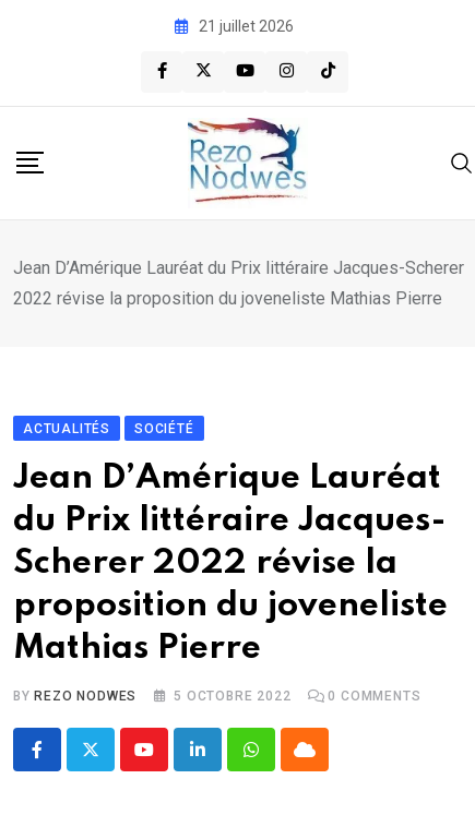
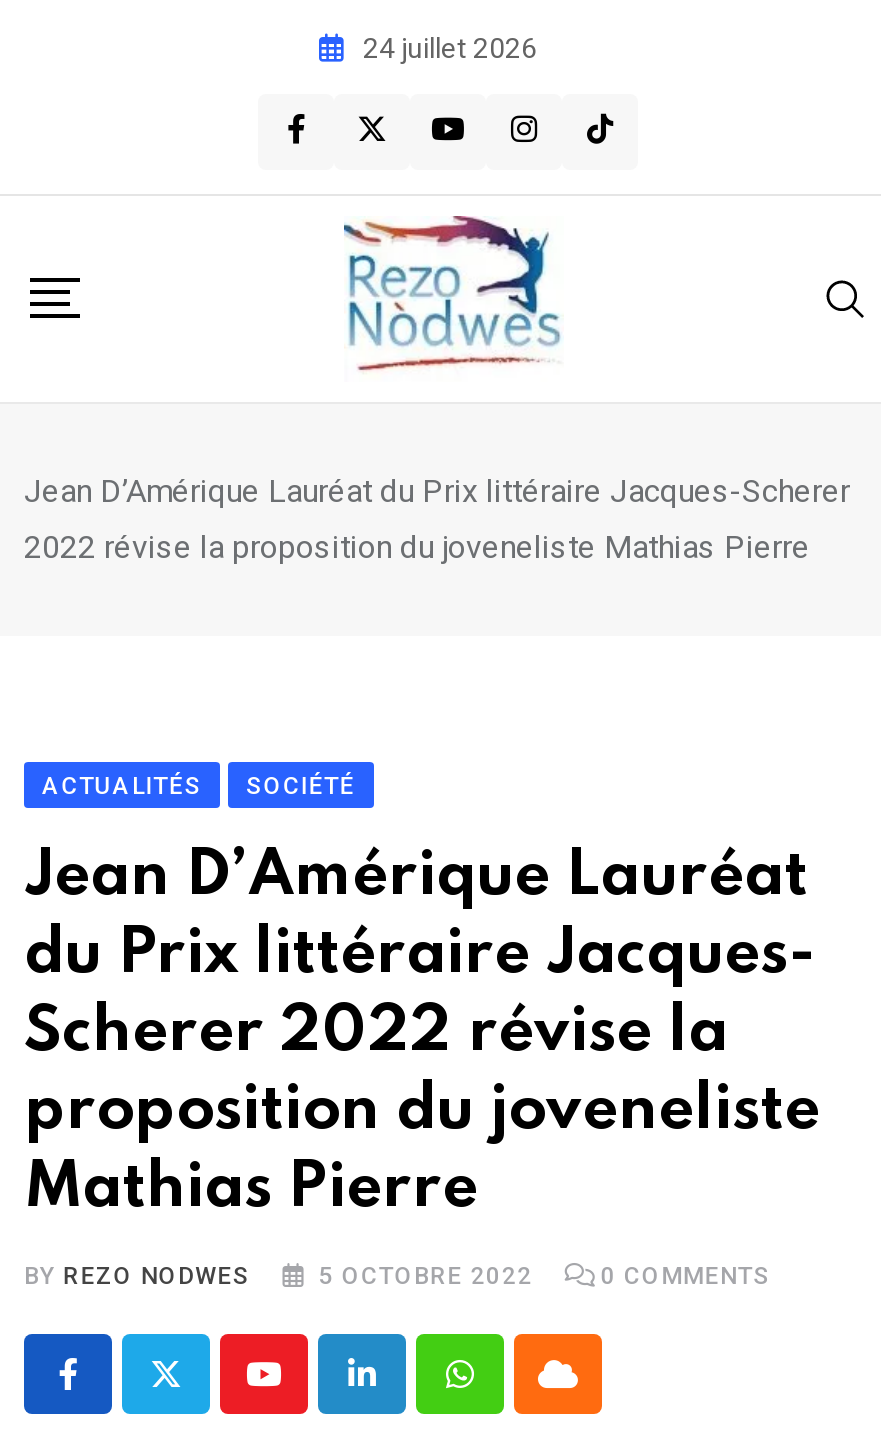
[198,17,293,34] 21 juillet 2026 -> [363,31,537,63] 24 juillet 2026

